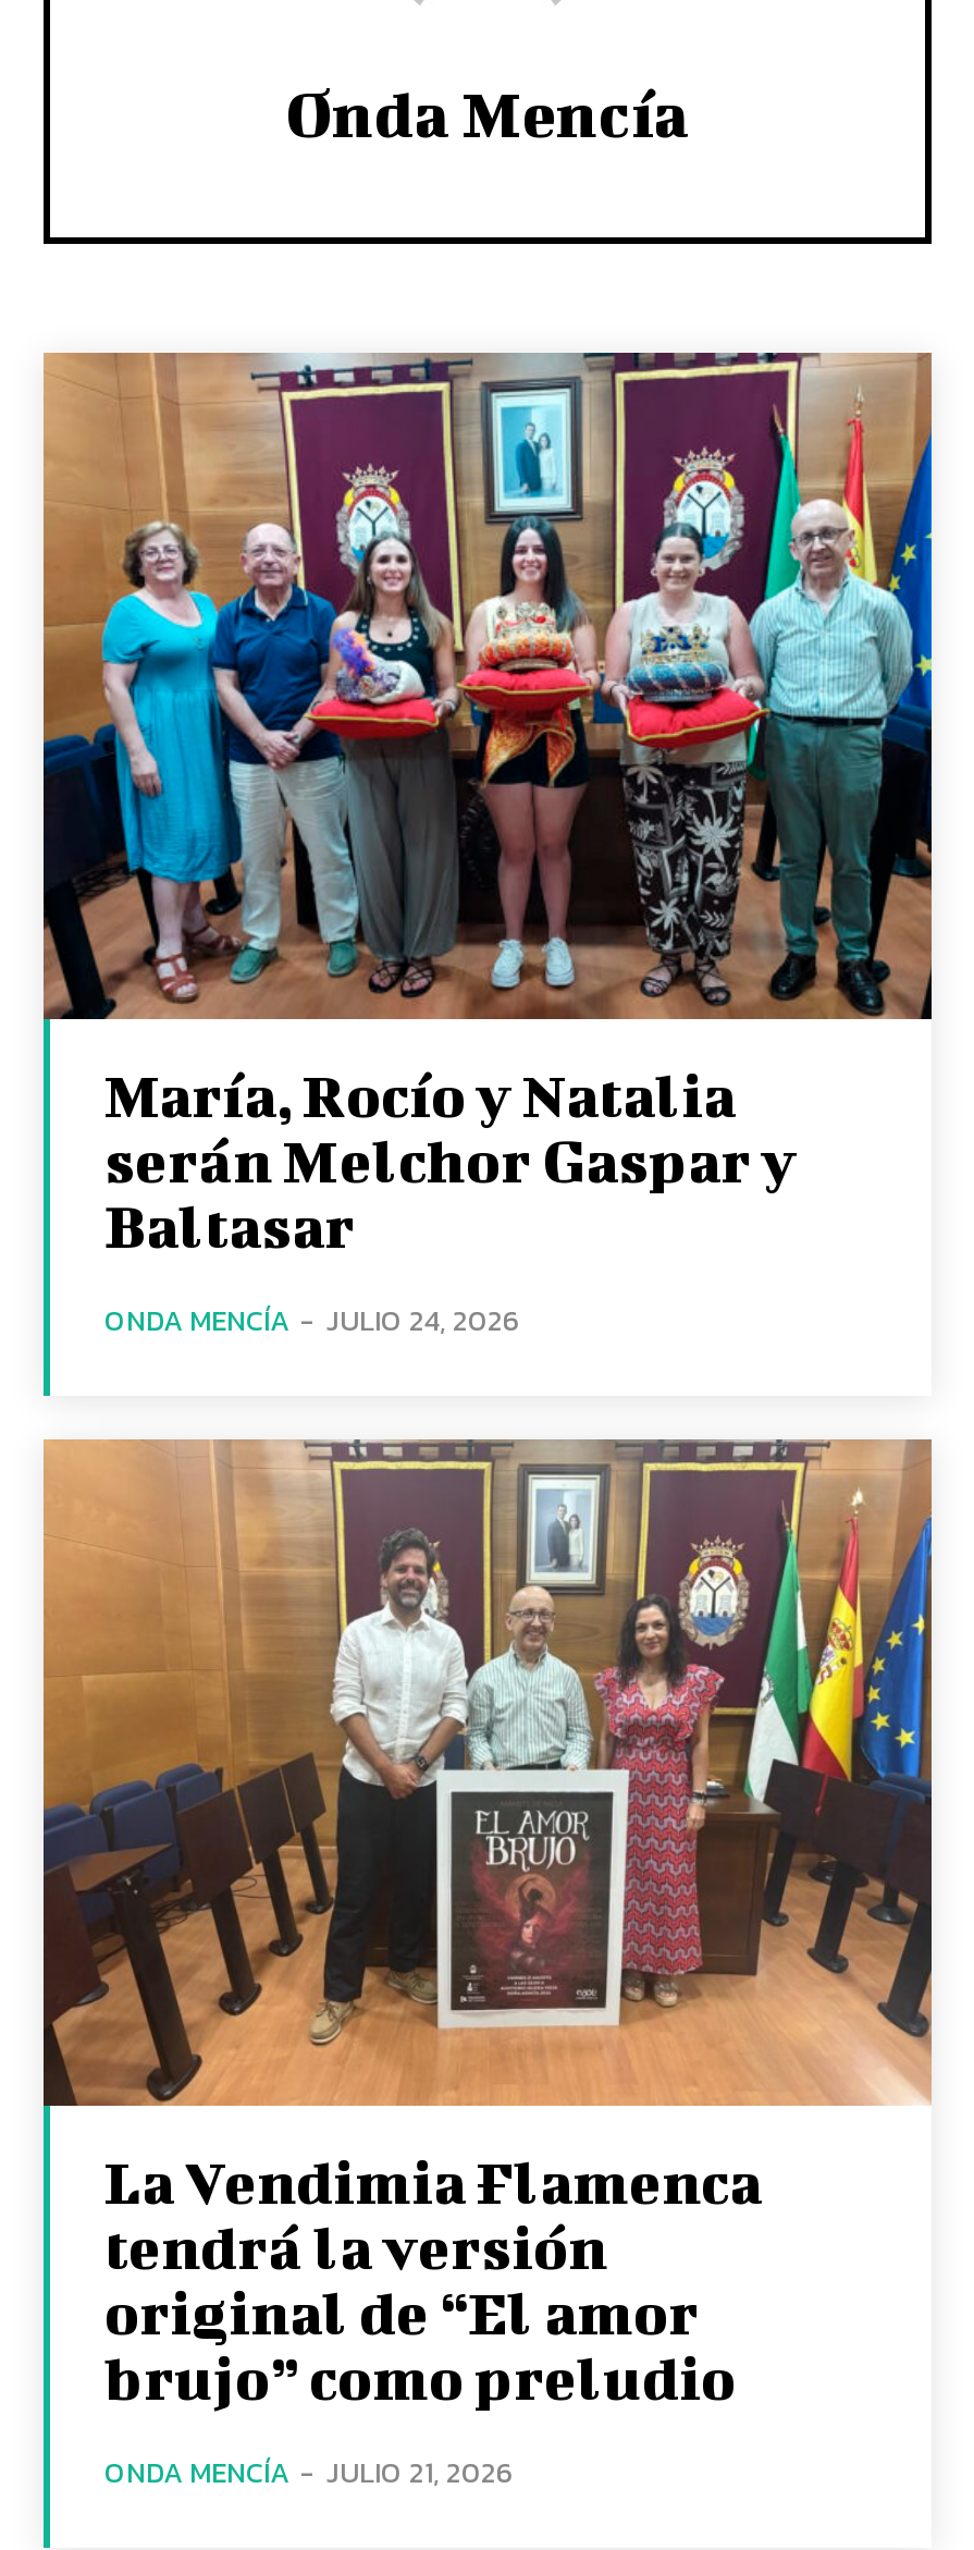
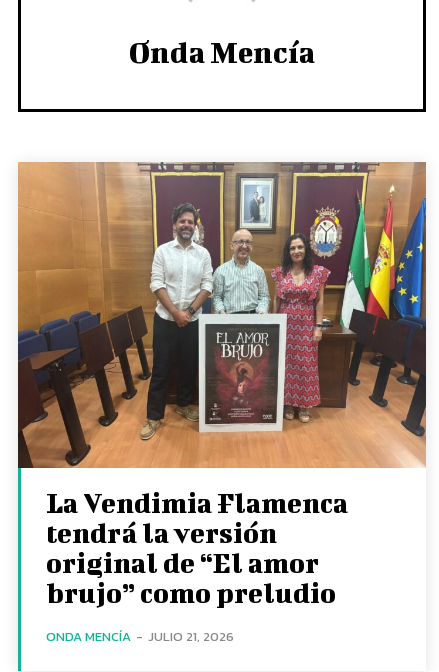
[41,351,934,1341] [image] | María, Rocío y Natalia | serán Melchor Gaspar y | Baltasar | ONDA MENCÍA - JULIO 24, 2026 -> none

